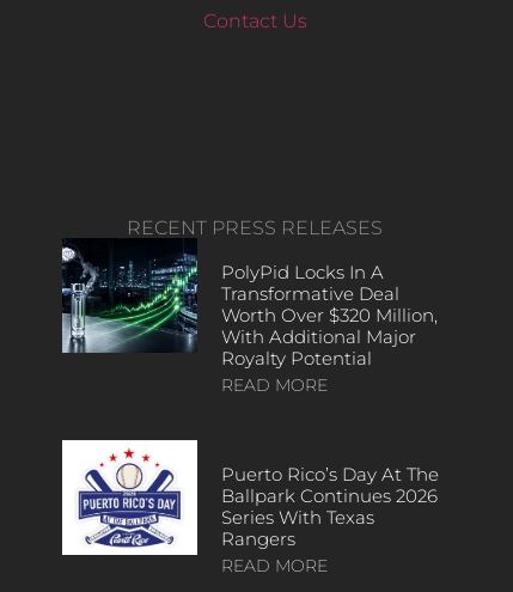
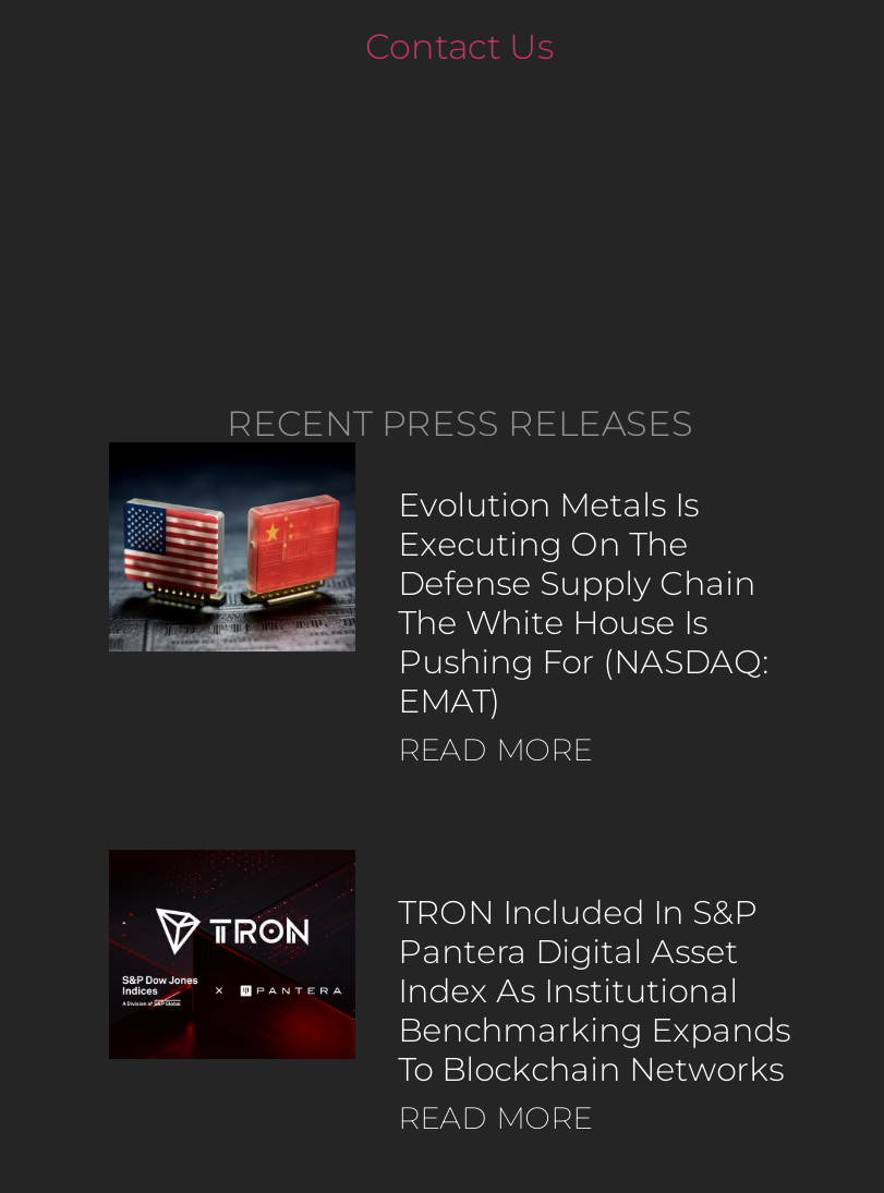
[61,246,437,370] [image] | PolyPid Locks In A | Transformative Deal | Worth Over $320 Million, | With Additional Major | Royalty Potential -> [109,445,769,722] [image] | Evolution Metals Is | Executing On The | Defense Supply Chain | The White House Is | Pushing For (NASDAQ: | EMAT)
[61,439,438,556] [image] | Puerto Rico’s Day At The | Ballpark Continues 2026 | Series With Texas | Rangers -> [107,850,790,1090] [image] | TRON Included In S&P | Pantera Digital Asset | Index As Institutional | Benchmarking Expands | To Blockchain Networks

